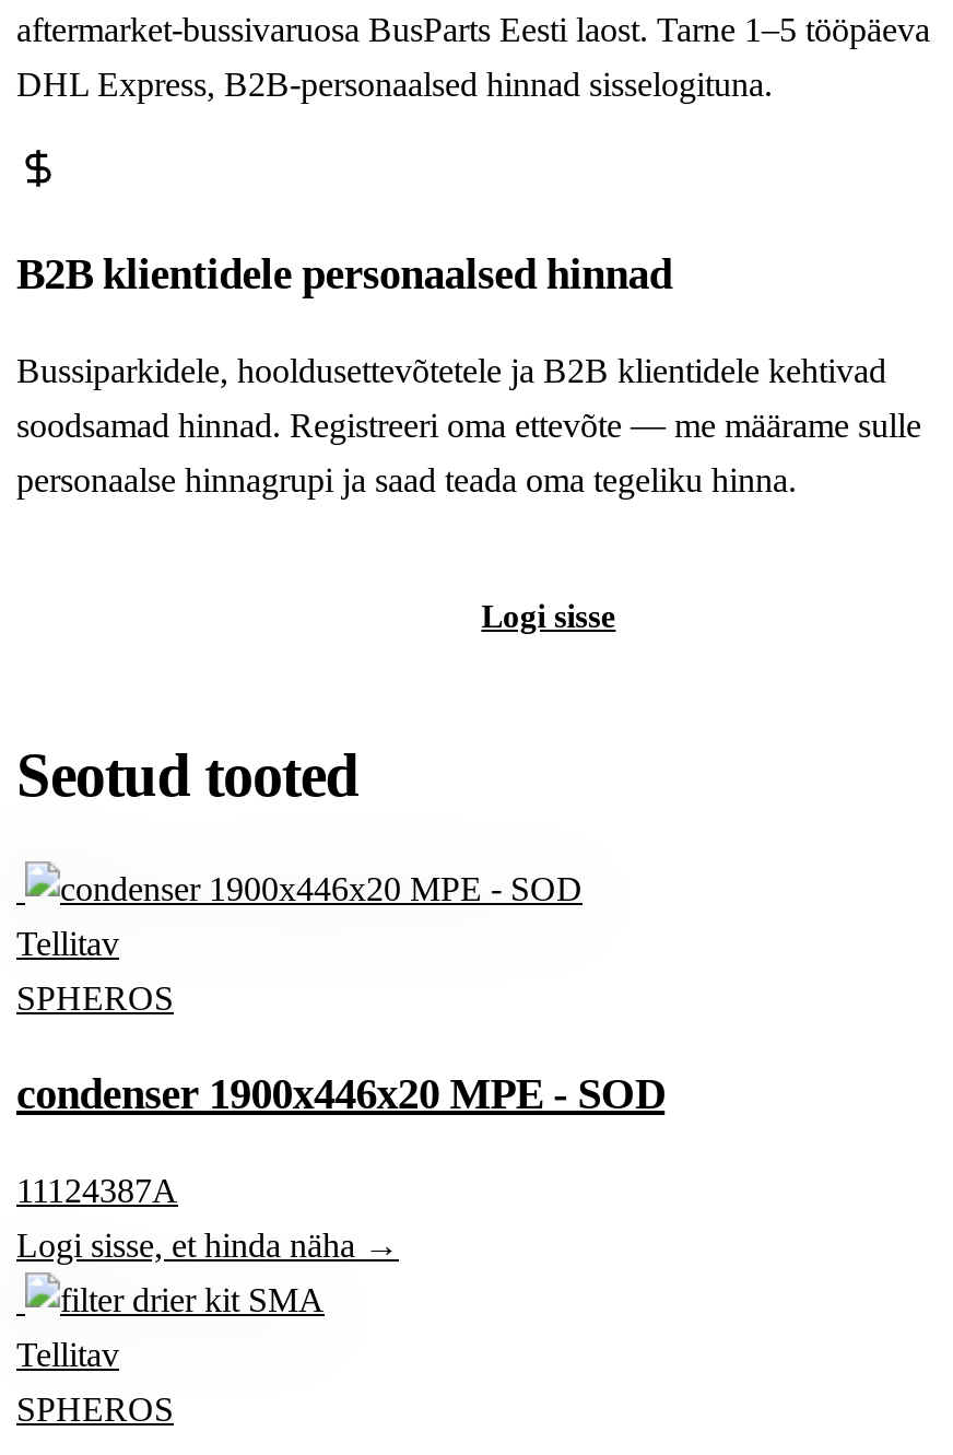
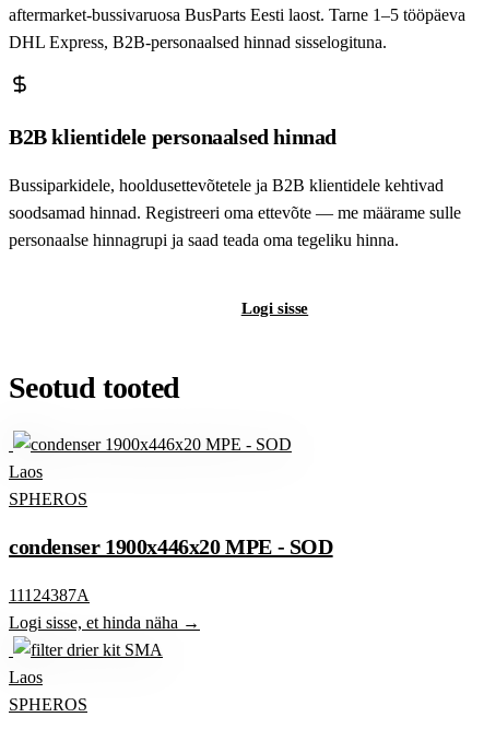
[16,925,119,962] Tellitav -> [9,462,43,481] Laos
[16,1336,119,1373] Tellitav -> [9,668,43,686] Laos

